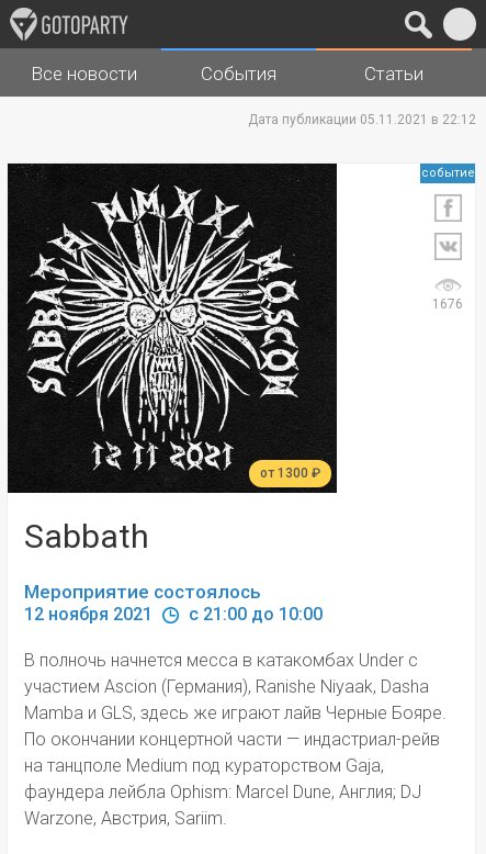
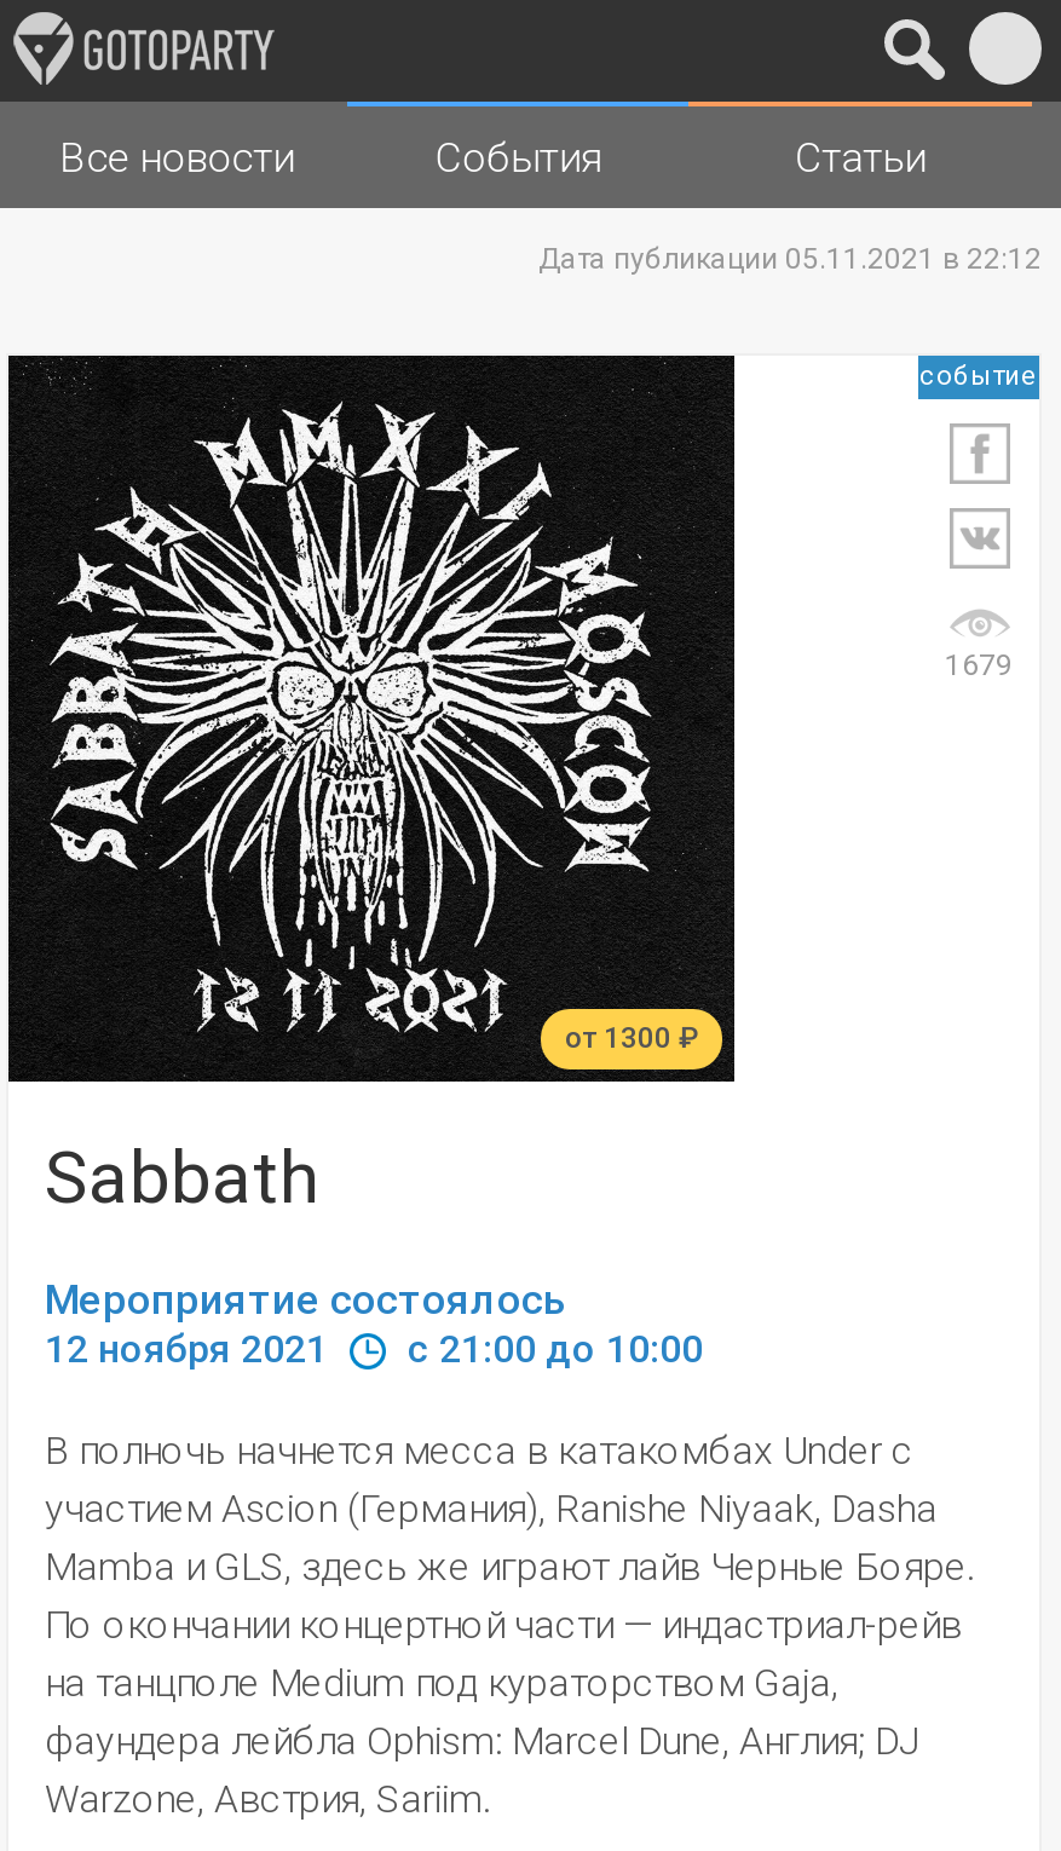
[432,296,463,312] 1676 -> [945,648,1013,682] 1679

